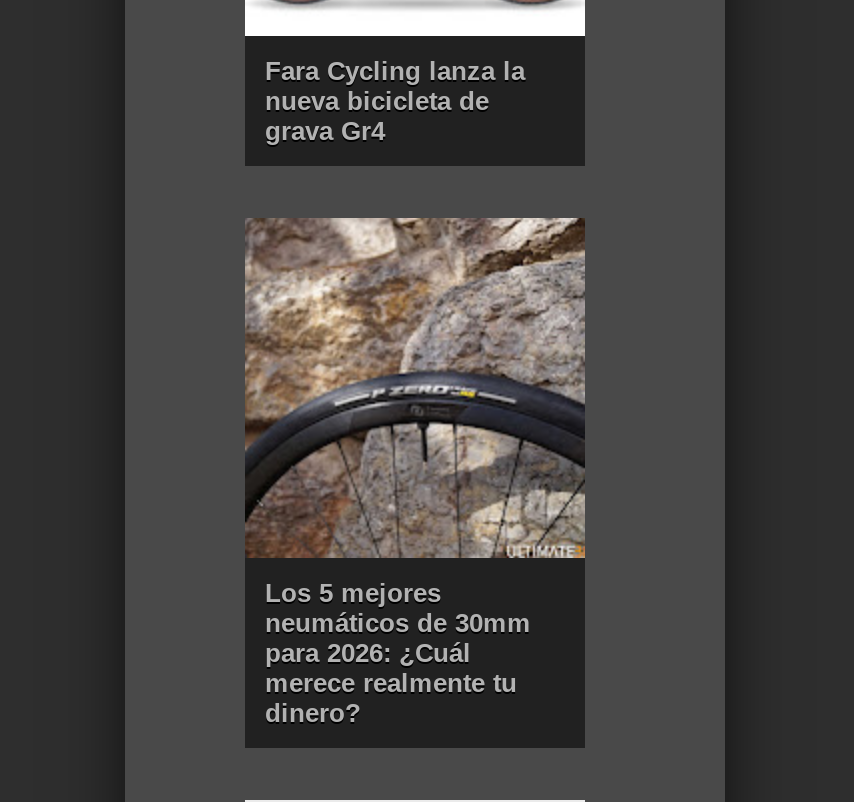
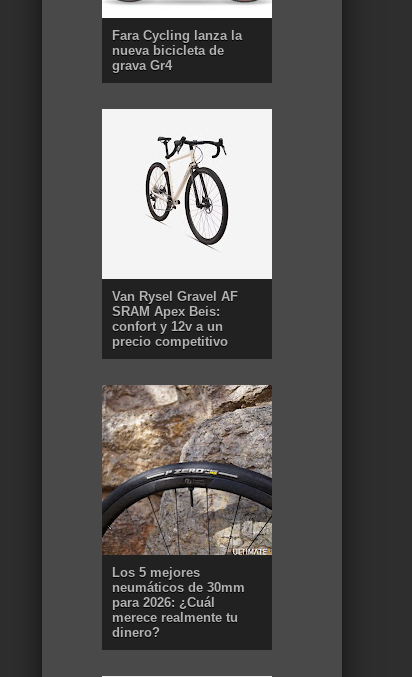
none -> [102,108,272,349] [image] | Van Rysel Gravel AF | SRAM Apex Beis: | confort y 12v a un | precio competitivo

